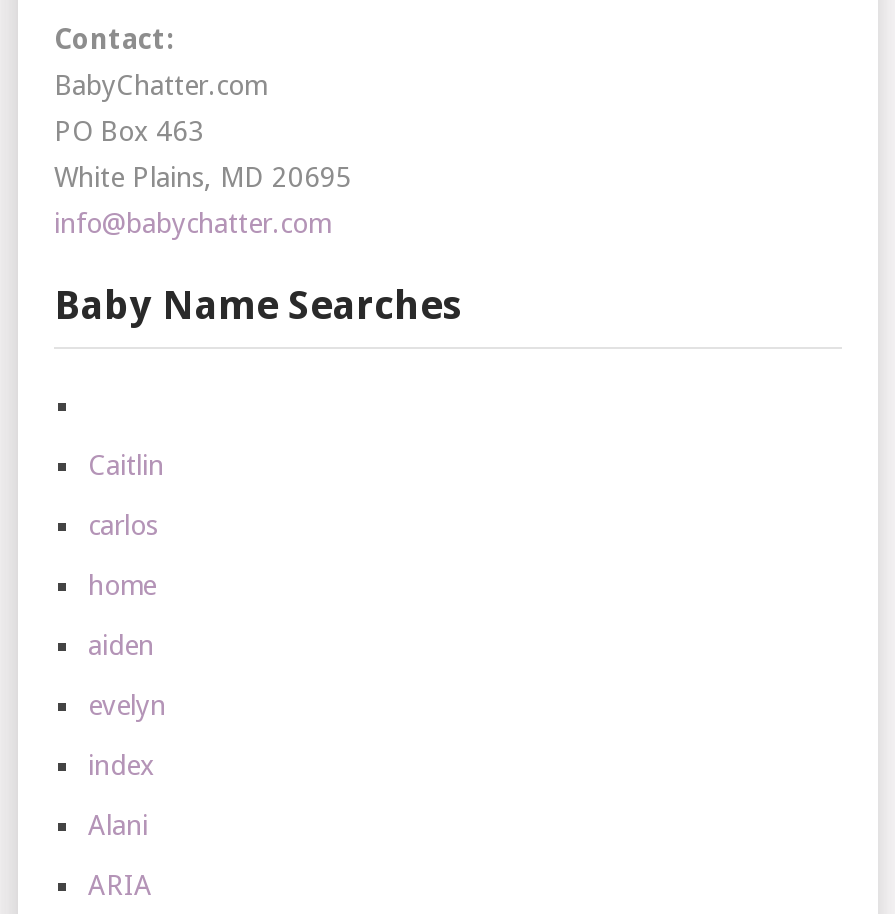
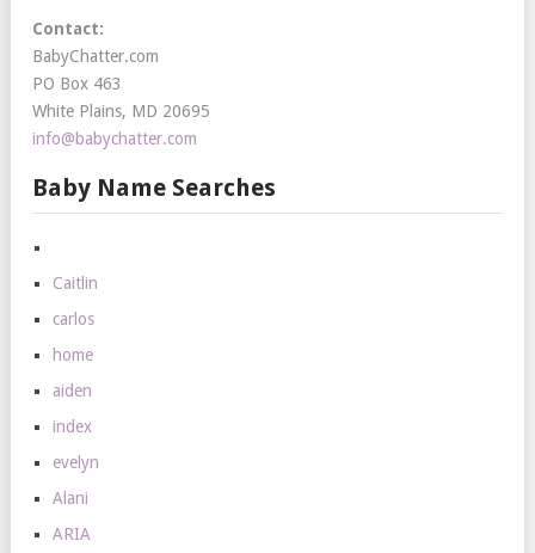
moved [88,688,166,720] -> [53,452,99,471]: evelyn
moved [88,748,154,780] -> [53,416,92,435]: index

